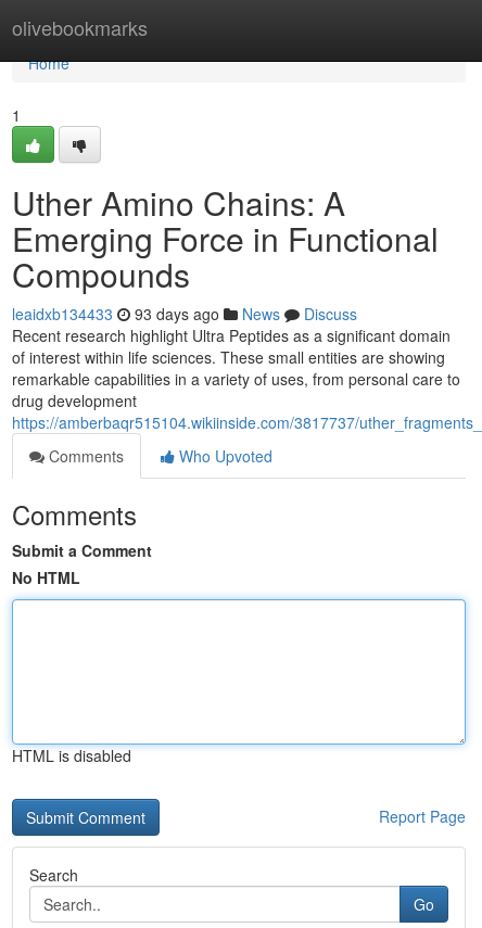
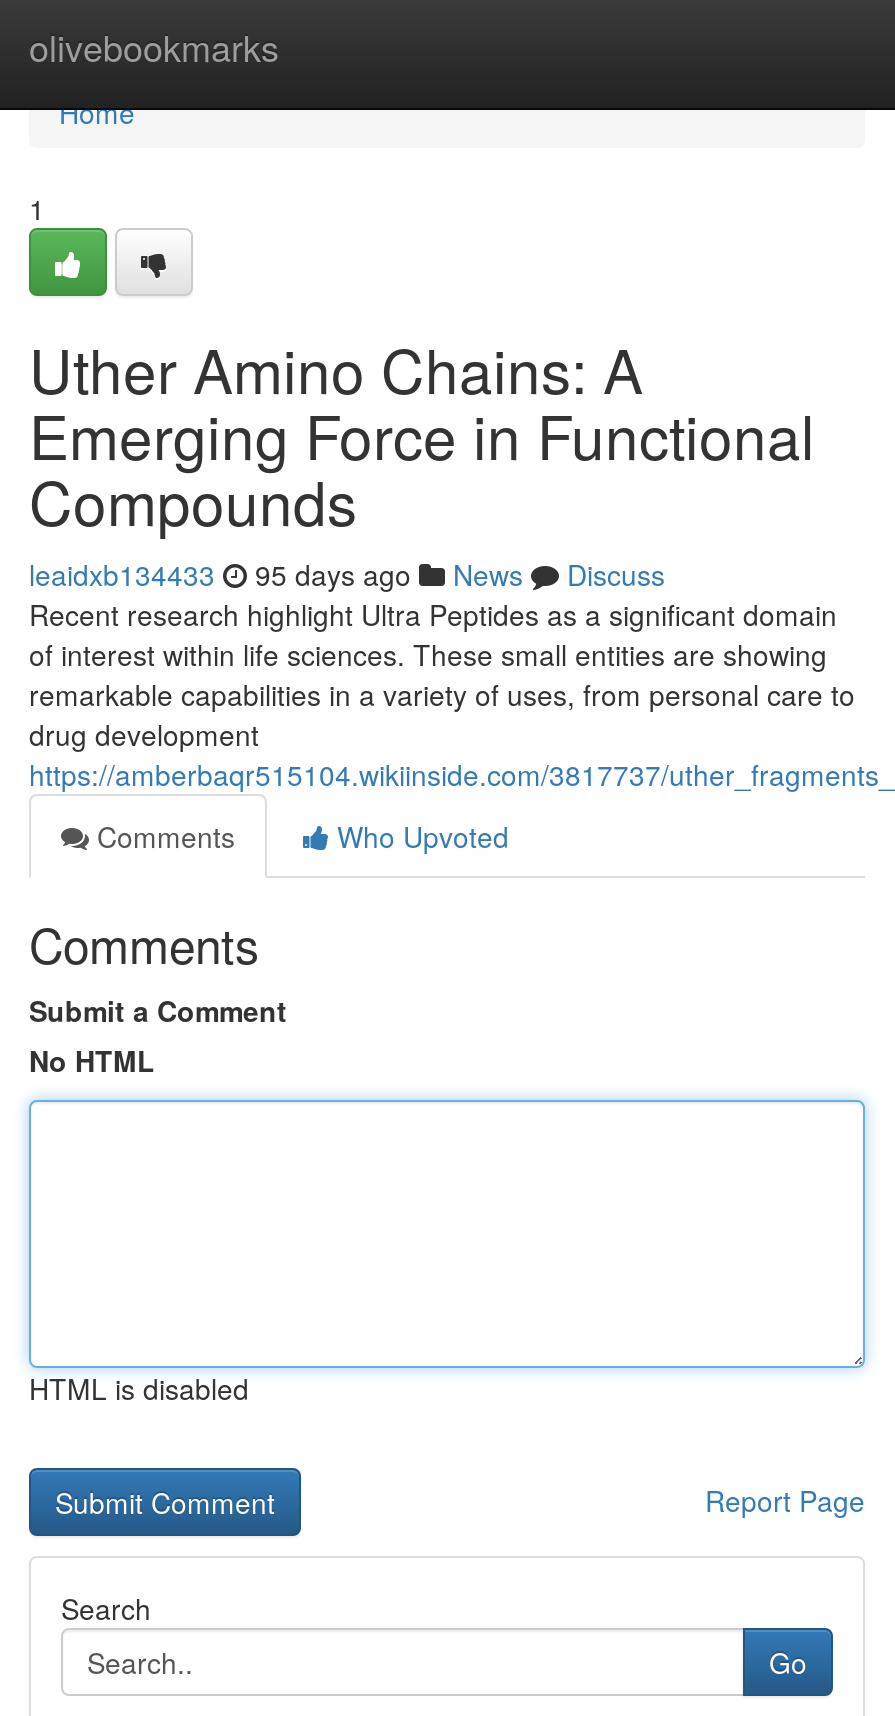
[12,303,357,325] leaidxb134433 93 days ago News Discuss -> [29,554,665,594] leaidxb134433 95 days ago News Discuss

